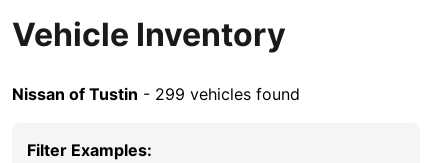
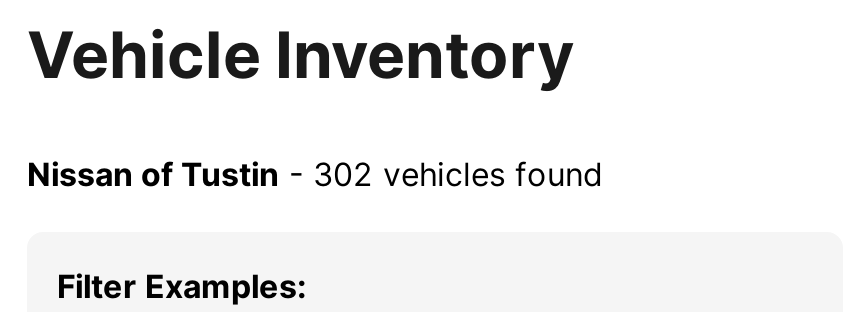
[12,84,300,104] Nissan of Tustin - 299 vehicles found -> [27,154,603,194] Nissan of Tustin - 302 vehicles found

